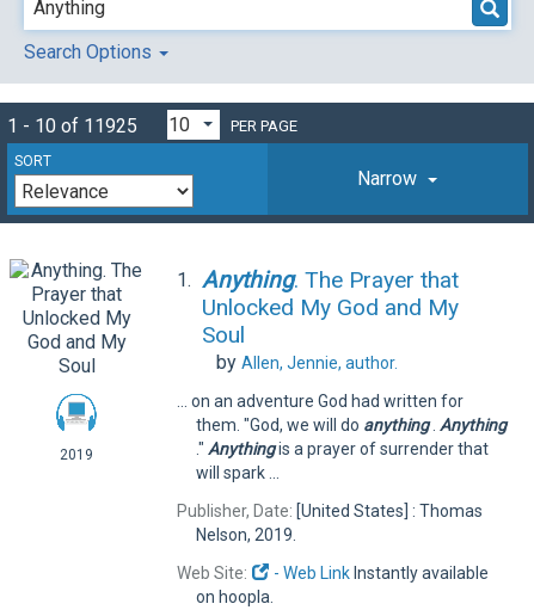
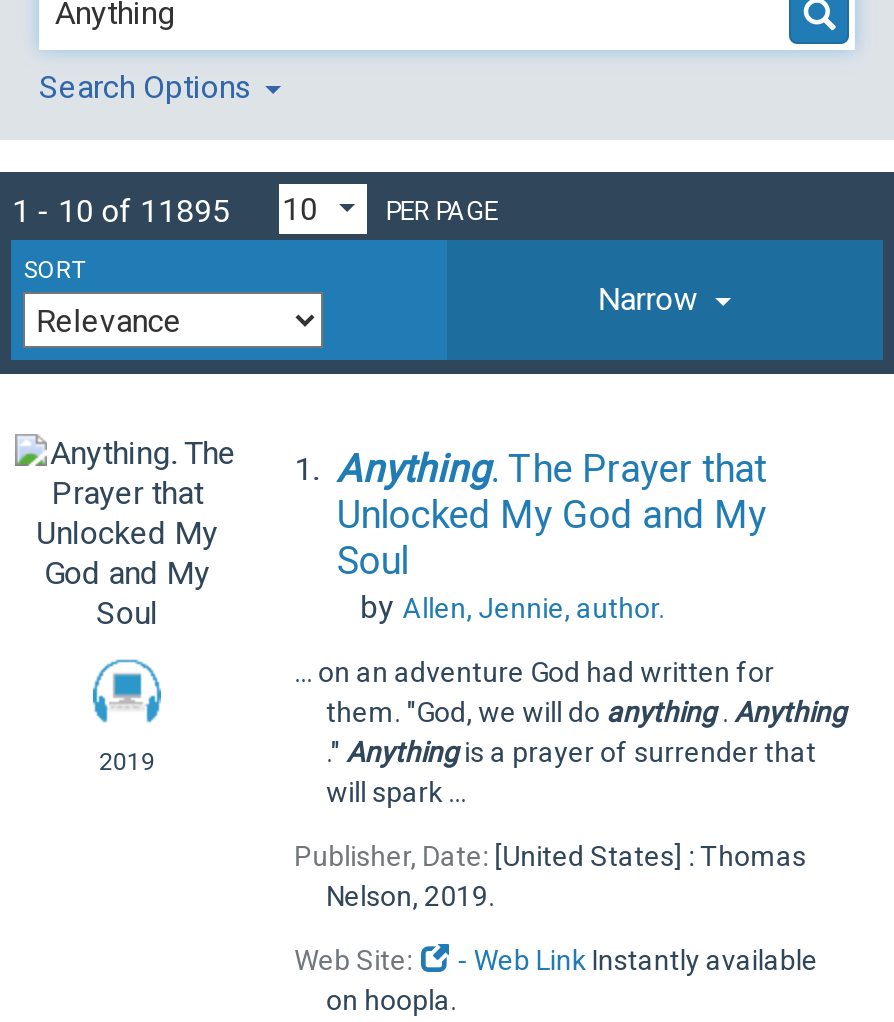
[8,115,138,137] 1 - 10 of 11925 -> [12,192,230,230] 1 - 10 of 11895

